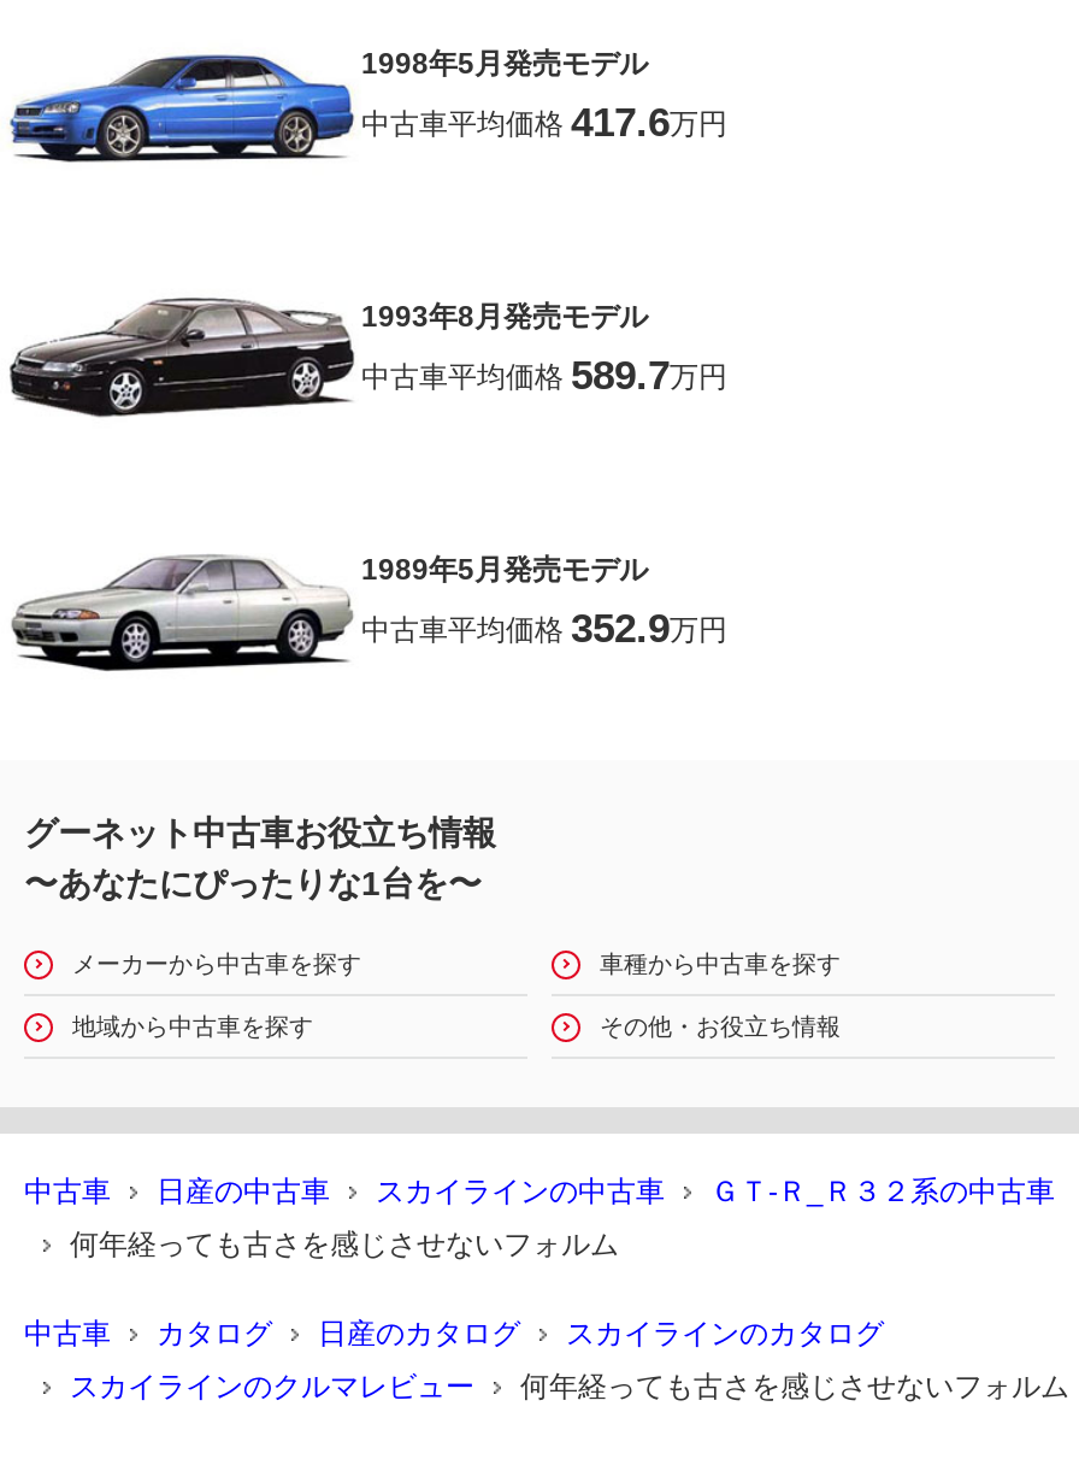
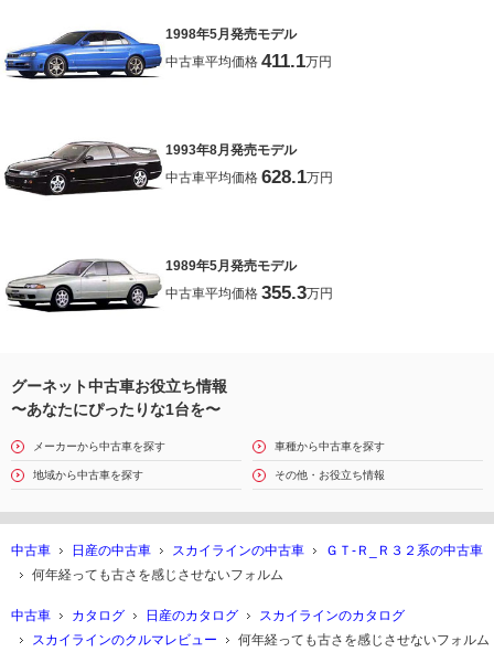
[361,100,727,145] 中古車平均価格 417.6万円 -> [165,51,332,71] 中古車平均価格 411.1万円
[361,353,727,398] 中古車平均価格 589.7万円 -> [165,166,333,187] 中古車平均価格 628.1万円
[361,606,727,651] 中古車平均価格 352.9万円 -> [165,282,333,303] 中古車平均価格 355.3万円

